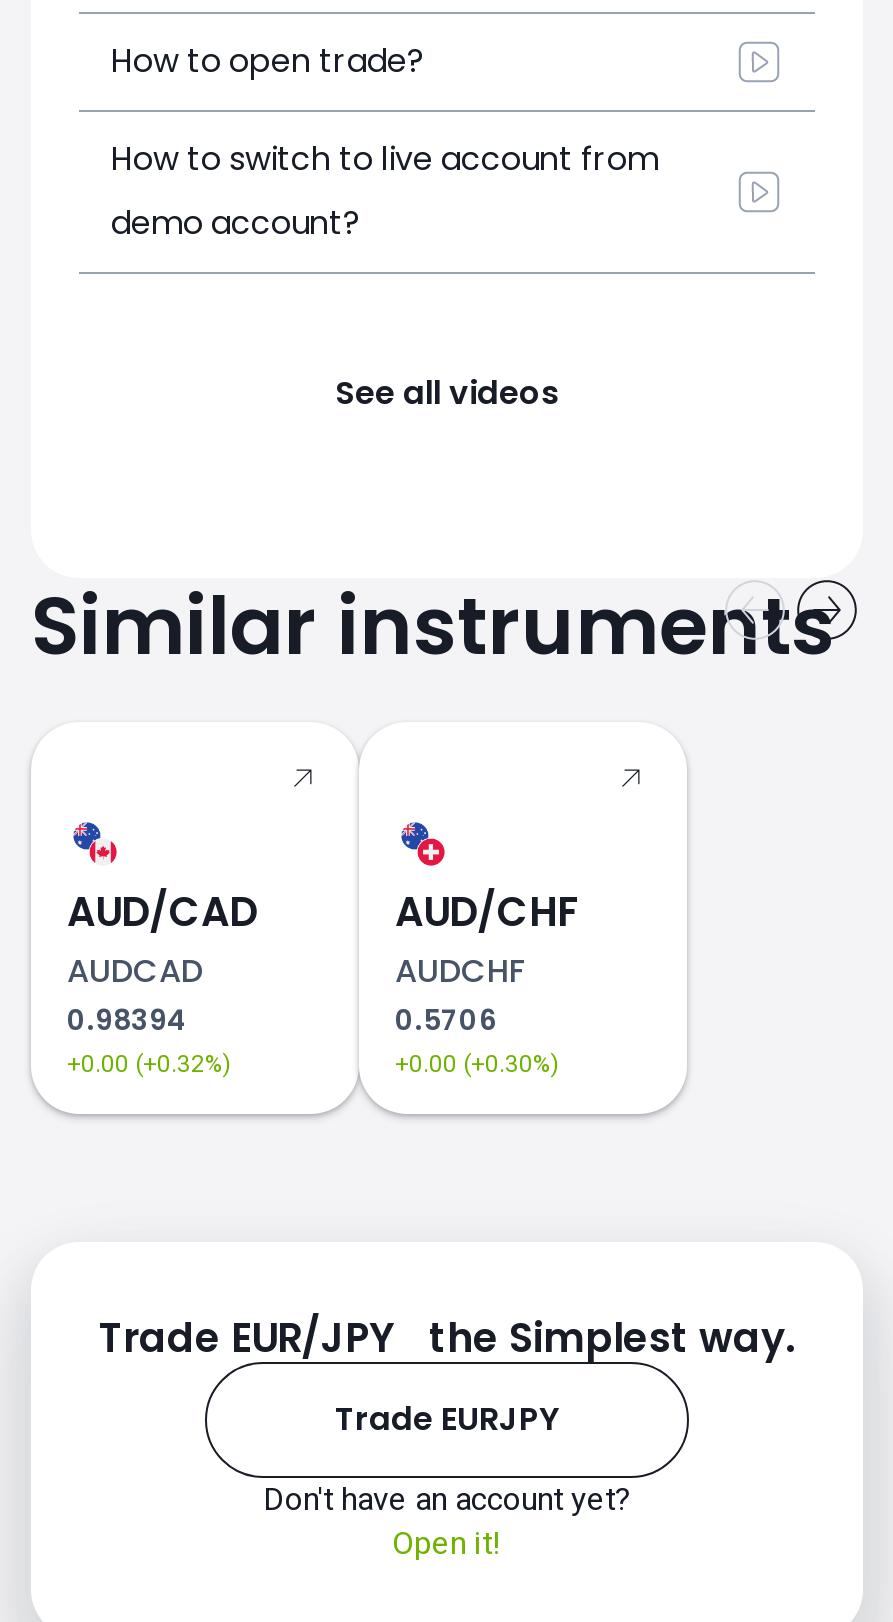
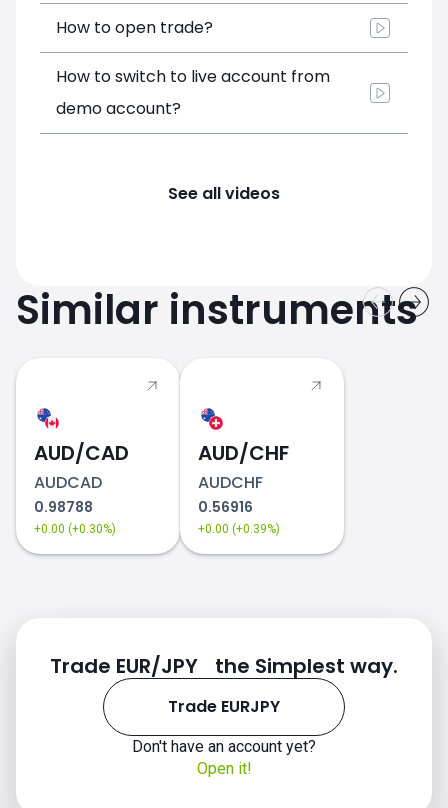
[67,1000,193,1040] 0.98394 -> [34,497,96,517] 0.98788
[395,1000,503,1040] 0.5706 -> [198,497,256,517] 0.56916
[67,1050,243,1078] +0.00 (+0.32%) -> [34,522,122,536] +0.00 (+0.30%)
[395,1050,571,1078] +0.00 (+0.30%) -> [198,522,286,536] +0.00 (+0.39%)

